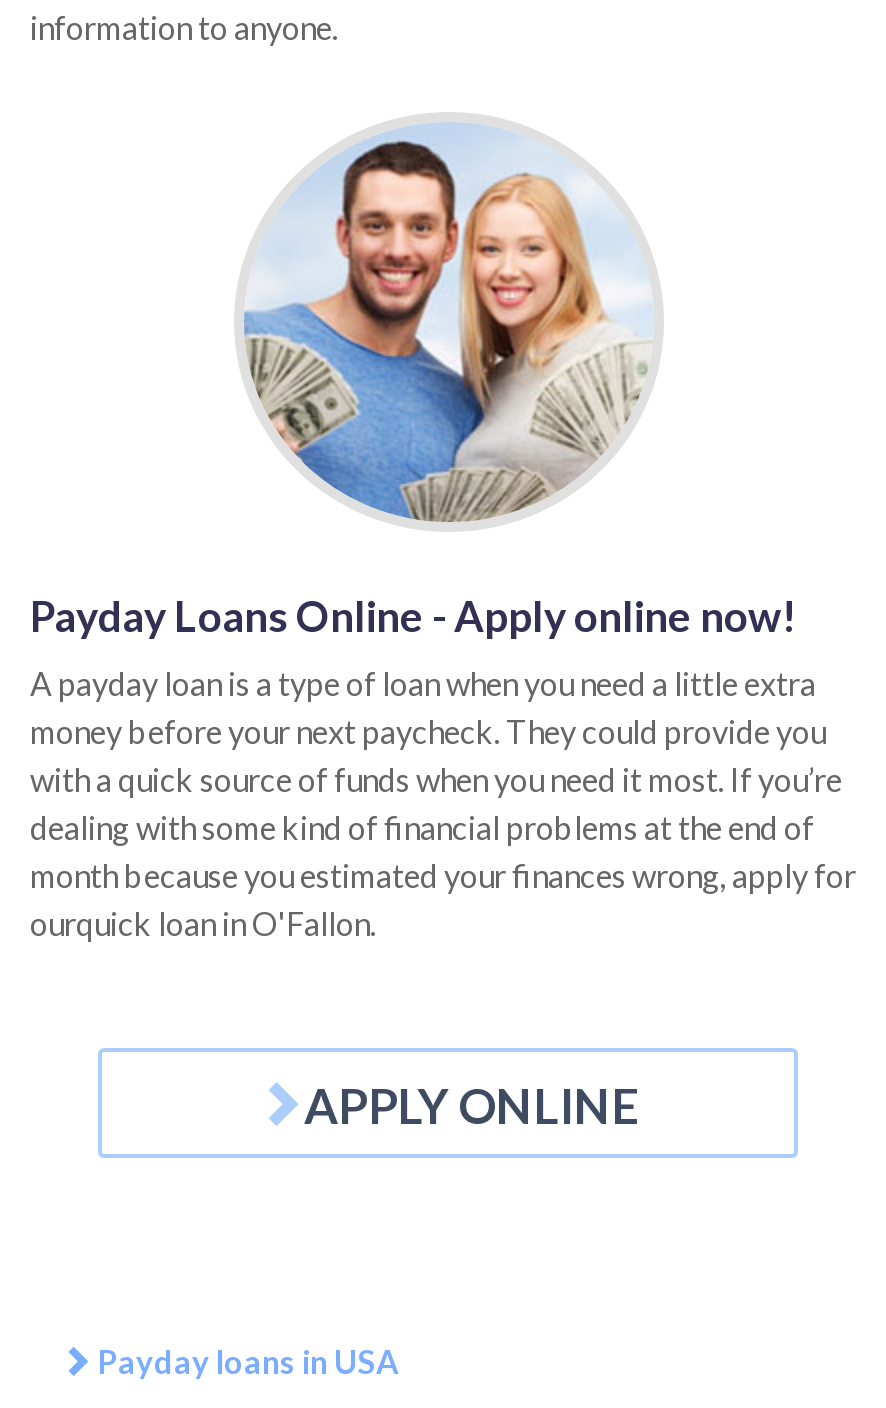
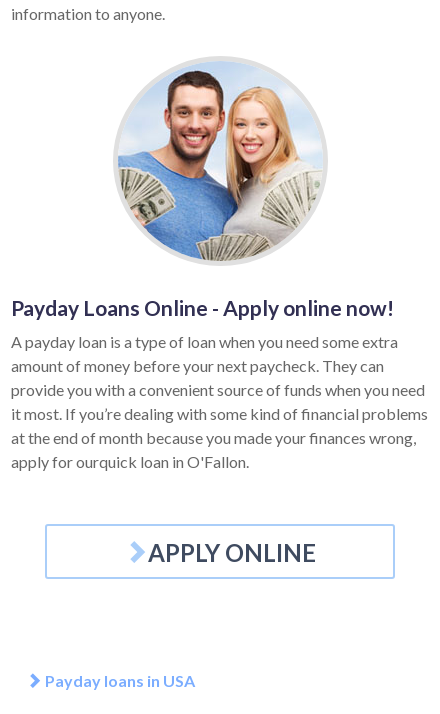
[30,664,856,942] A payday loan is a type of loan when you need a little extra | money before your next paycheck. They could provide you | with a quick source of funds when you need it most. If you’re | dealing with some kind of financial problems at the end of | month because you estimated your finances wrong, apply for | ourquick loan in O'Fallon. -> [11,332,428,471] A payday loan is a type of loan when you need some extra | amount of money before your next paycheck. They can | provide you with a convenient source of funds when you need | it most. If you’re dealing with some kind of financial problems | at the end of month because you made your finances wrong, | apply for ourquick loan in O'Fallon.

